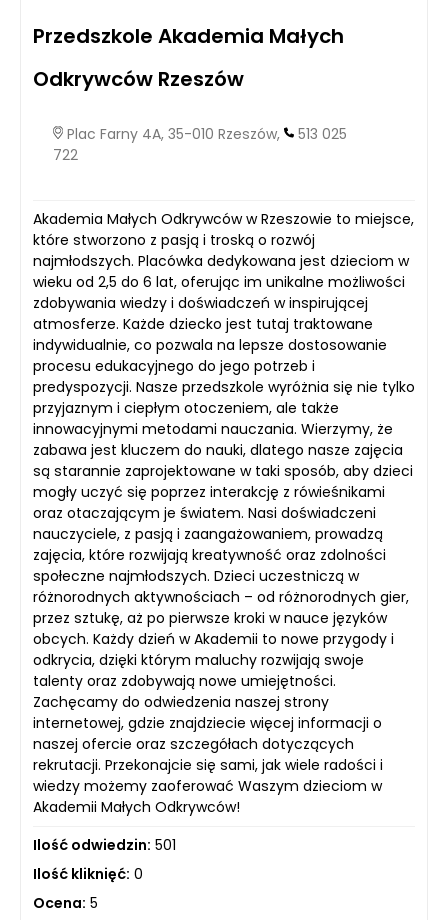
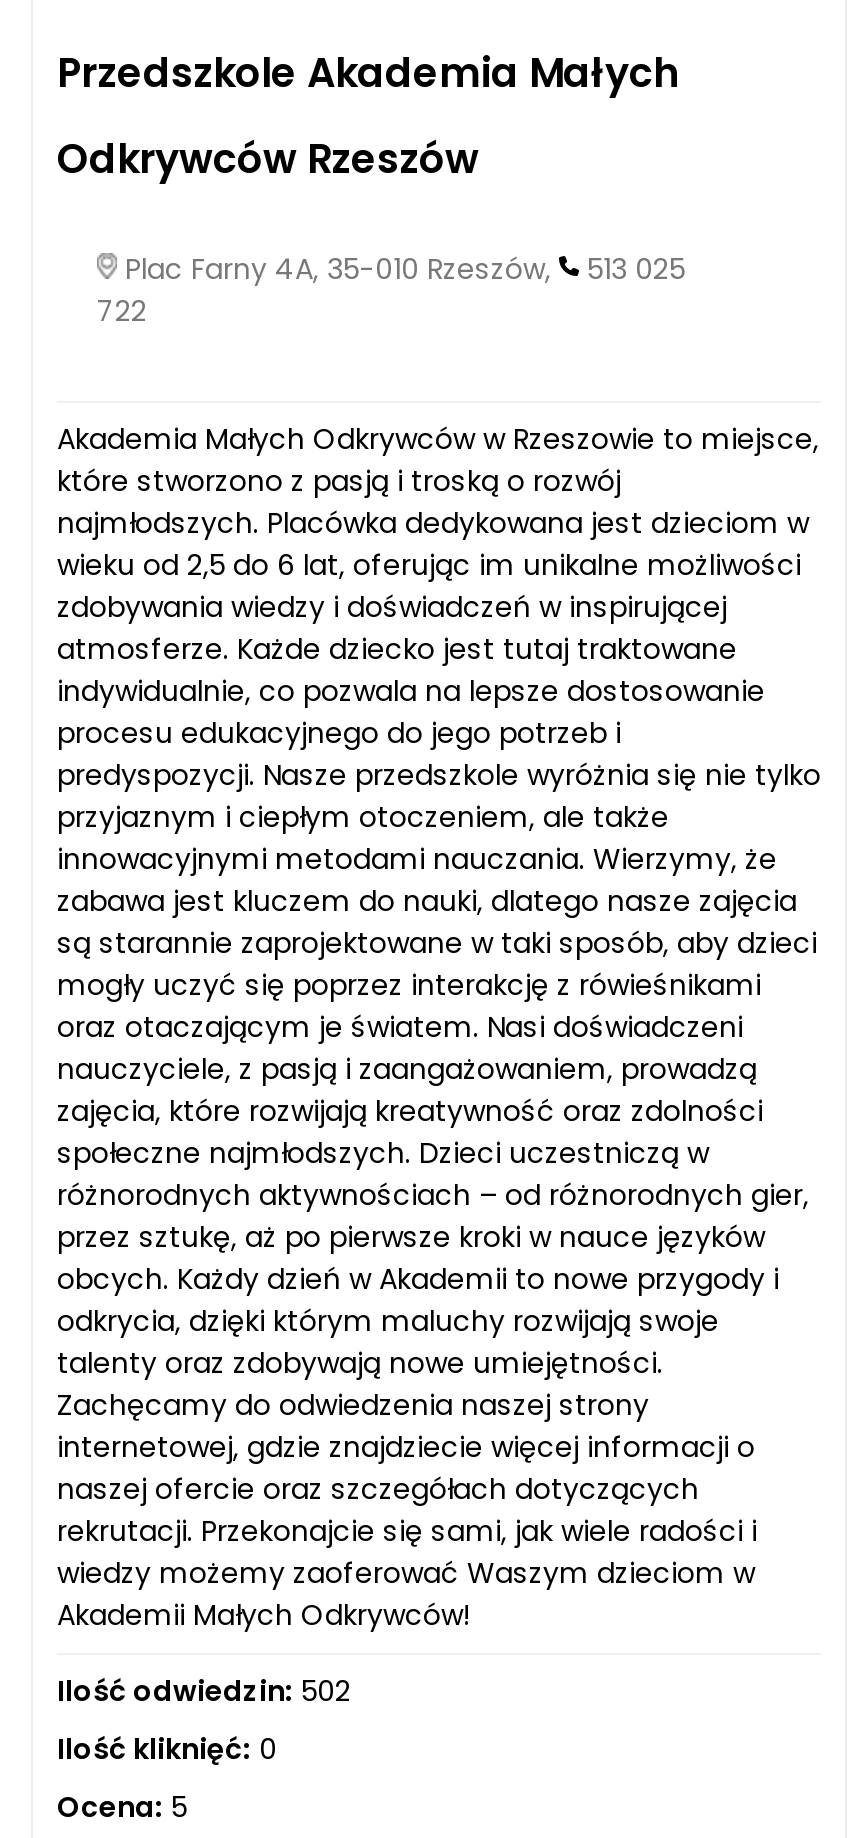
[33,835,176,855] Ilość odwiedzin: 501 -> [57,1670,351,1710] Ilość odwiedzin: 502

